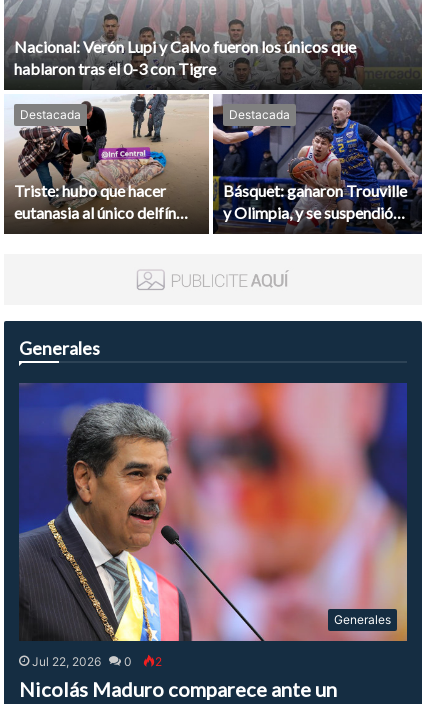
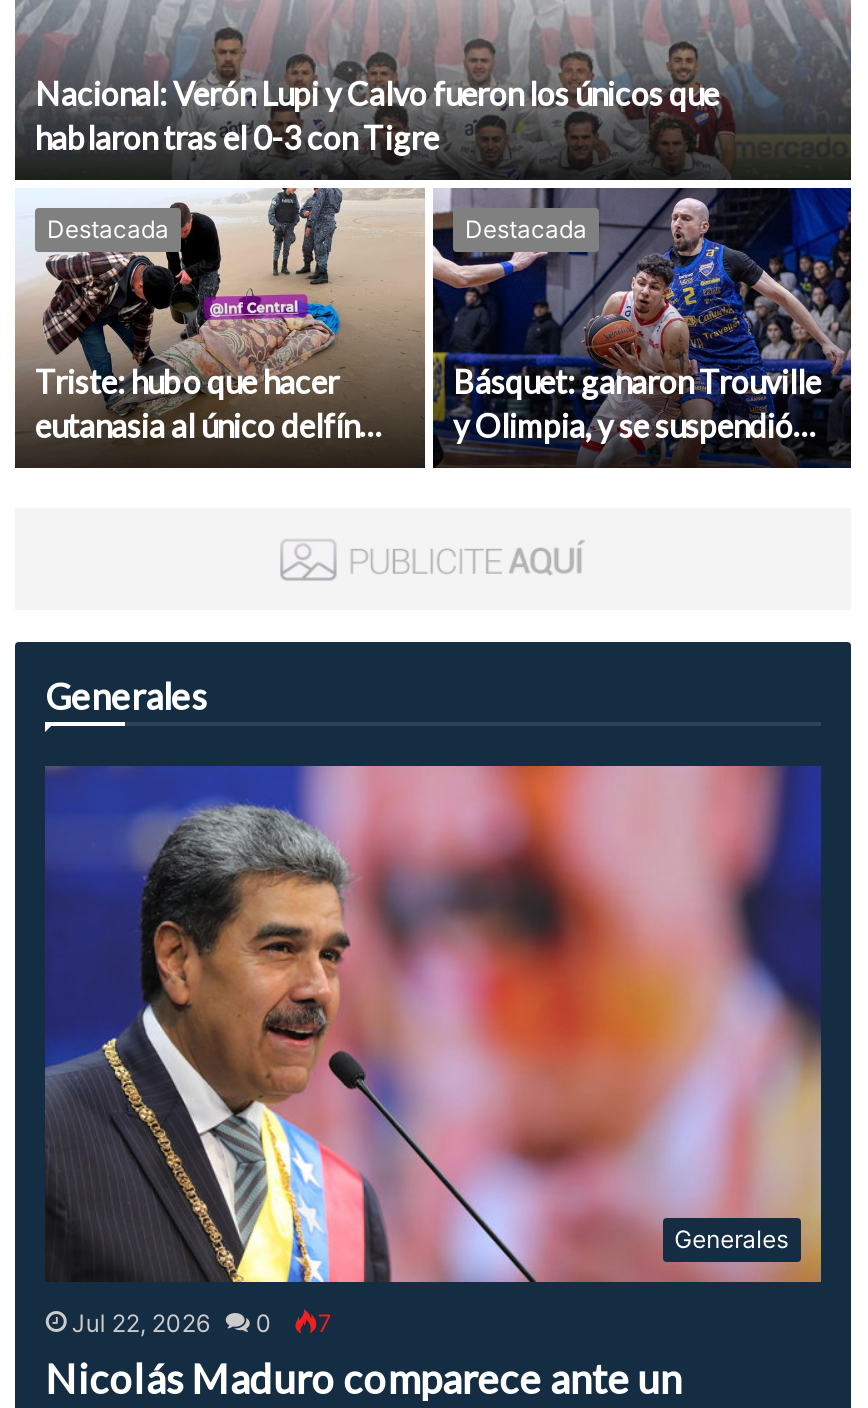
[32,654,162,669] Jul 22, 2026 0 2 -> [72,1309,332,1339] Jul 22, 2026 0 7

